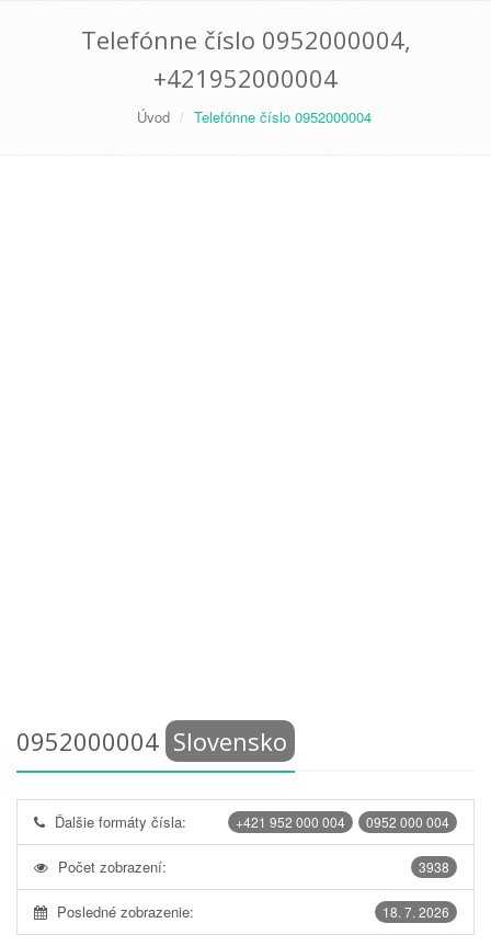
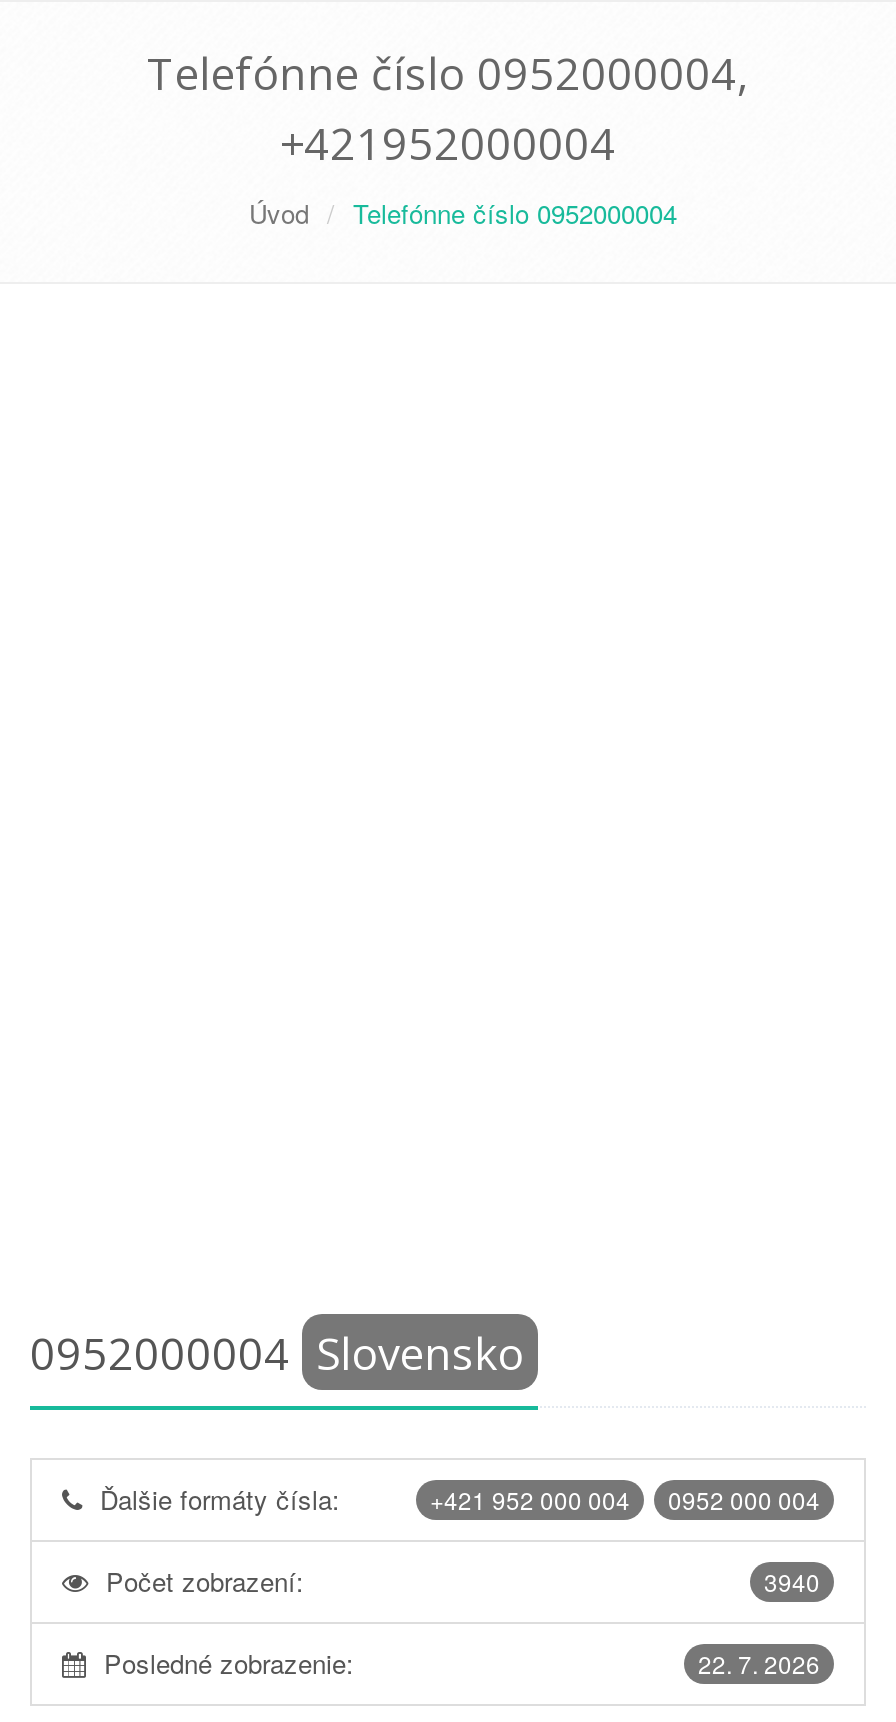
[419,857,449,876] 3938 -> [764,1564,820,1598] 3940
[382,902,449,921] 18. 7. 2026 -> [698,1646,820,1680] 22. 7. 2026

